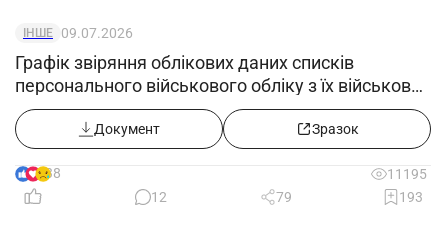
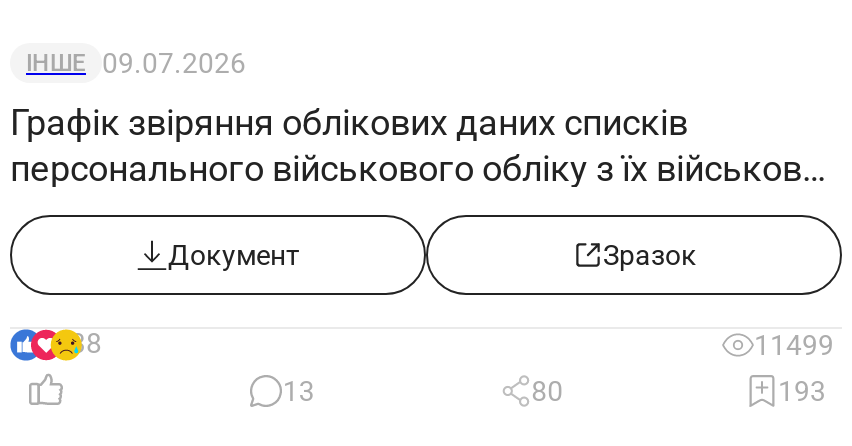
[387,166,427,182] 11195 -> [754,329,834,361] 11499
[151,189,167,205] 12 -> [283,375,315,407] 13
[276,189,292,205] 79 -> [531,375,563,407] 80

